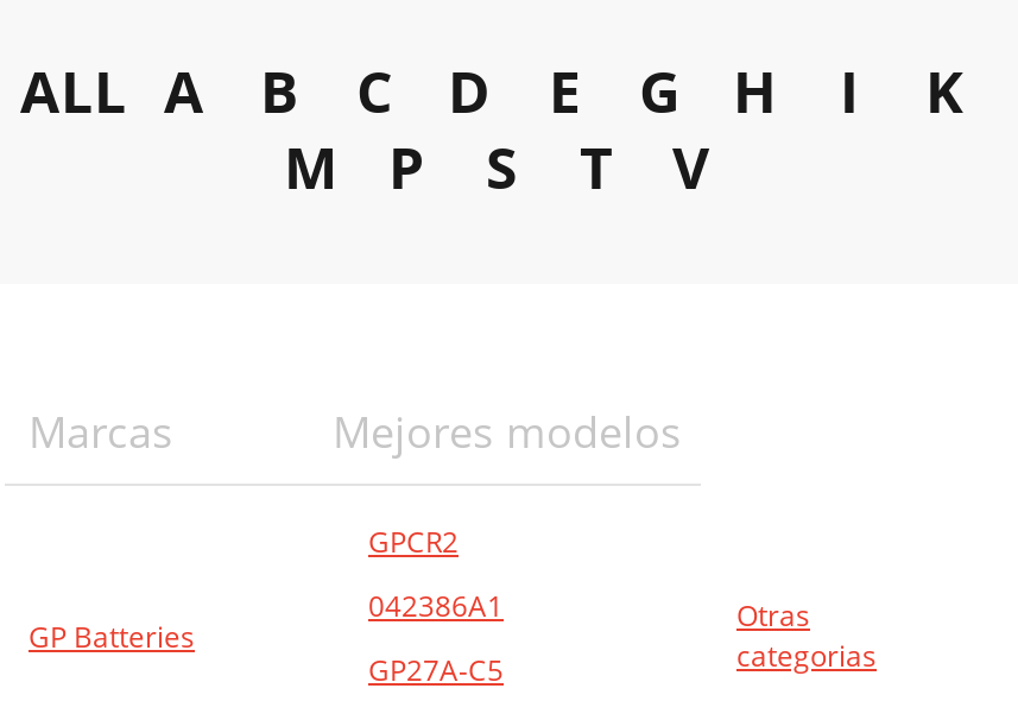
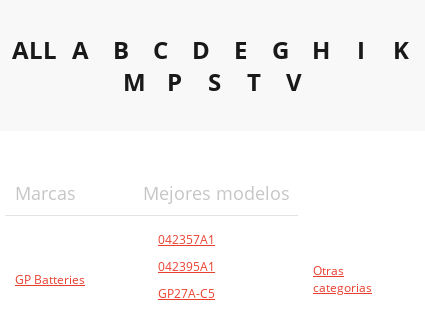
[368,522,459,562] GPCR2 -> [158,231,215,248] 042357A1
[368,586,504,626] 042386A1 -> [158,258,215,275] 042395A1

